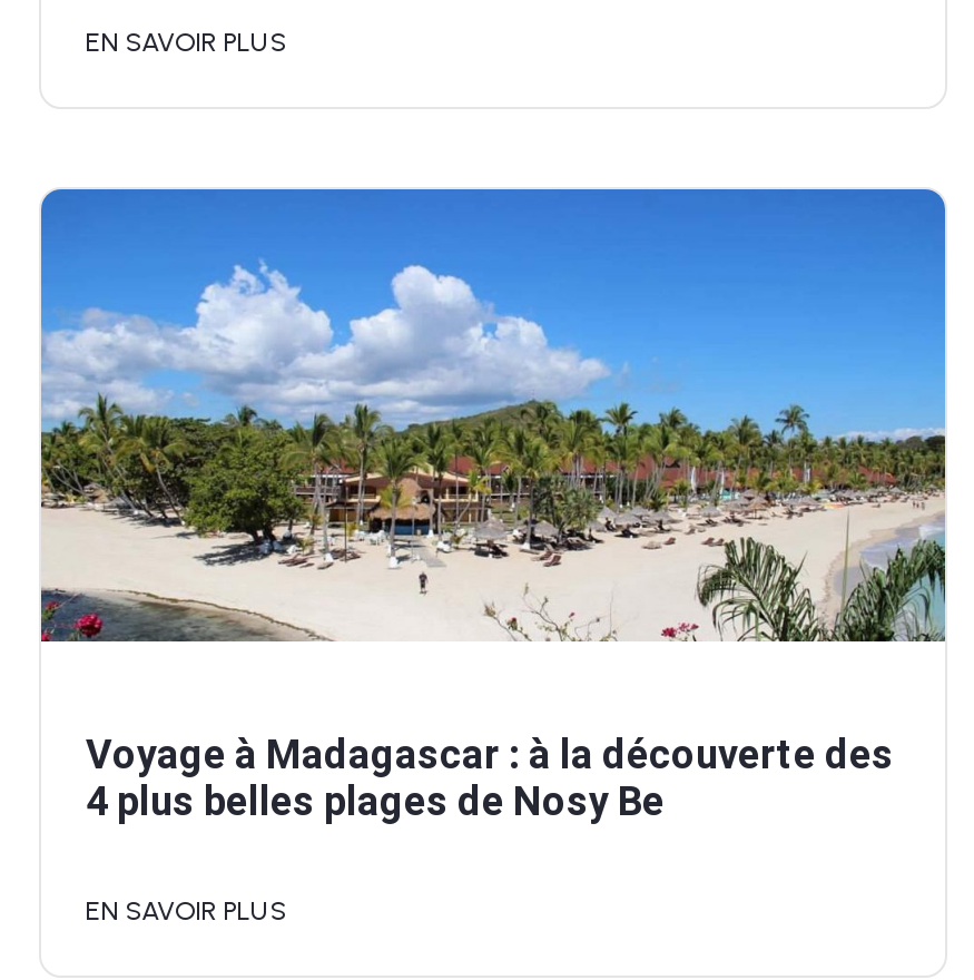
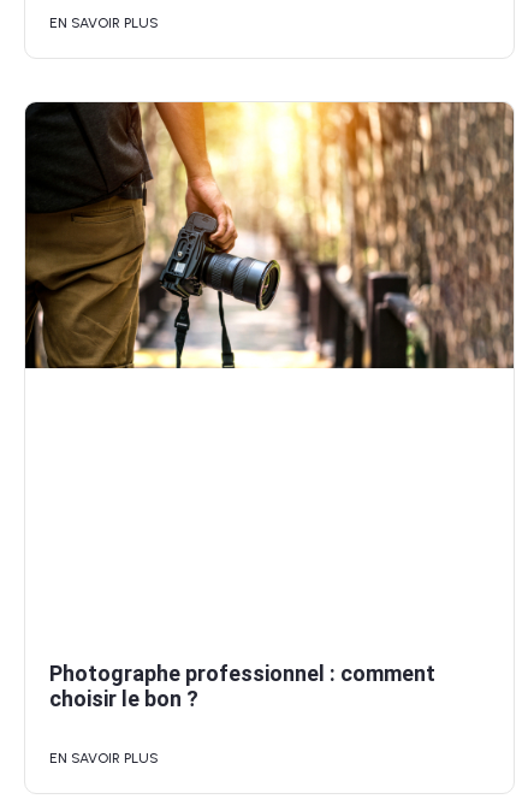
[39,187,947,646] [image] -> [24,101,515,369] [image]
[86,730,894,824] Voyage à Madagascar : à la découverte des | 4 plus belles plages de Nosy Be -> [49,661,435,712] Photographe professionnel : comment | choisir le bon ?

